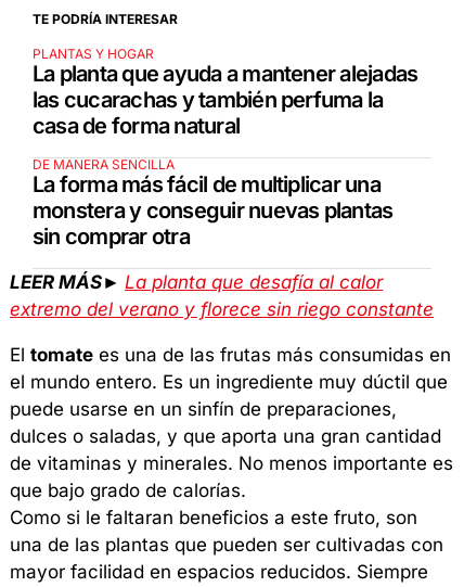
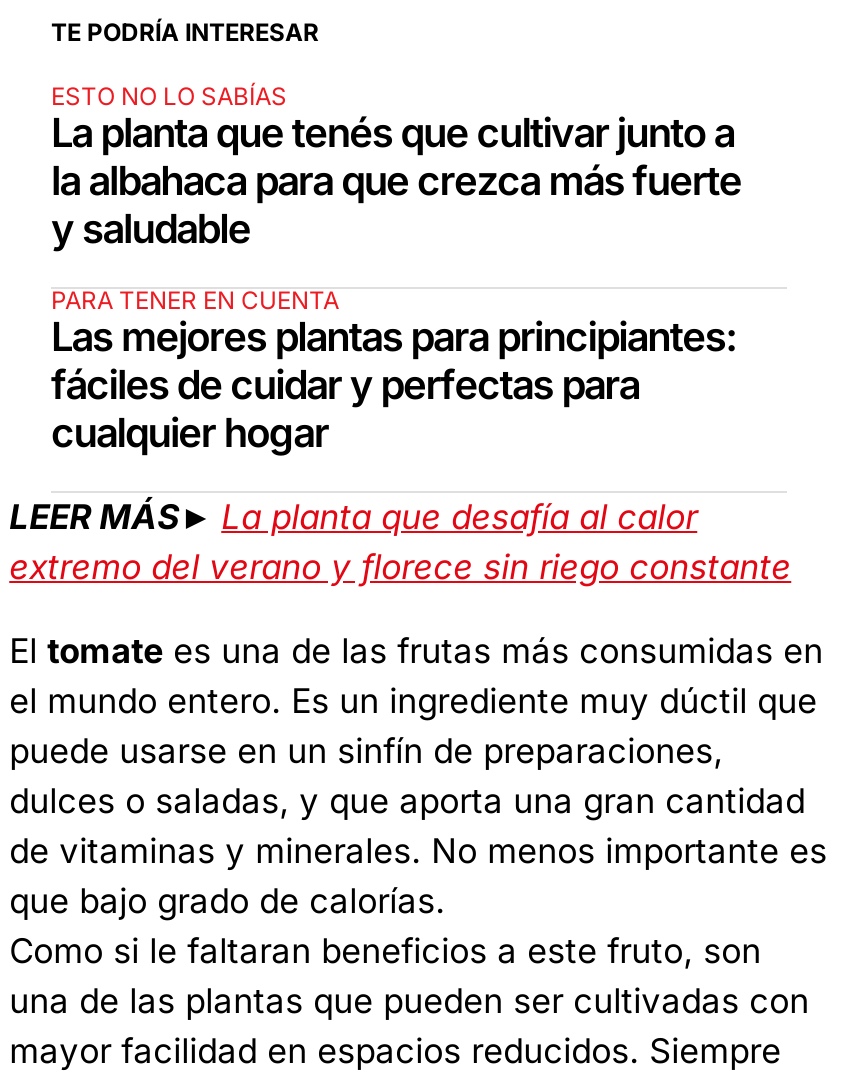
[33,46,418,139] PLANTAS Y HOGAR | La planta que ayuda a mantener alejadas | las cucarachas y también perfuma la | casa de forma natural -> [51,82,741,254] ESTO NO LO SABÍAS | La planta que tenés que cultivar junto a | la albahaca para que crezca más fuerte | y saludable
[33,157,393,250] DE MANERA SENCILLA | La forma más fácil de multiplicar una | monstera y conseguir nuevas plantas | sin comprar otra -> [51,286,736,458] PARA TENER EN CUENTA | Las mejores plantas para principiantes: | fáciles de cuidar y perfectas para | cualquier hogar

